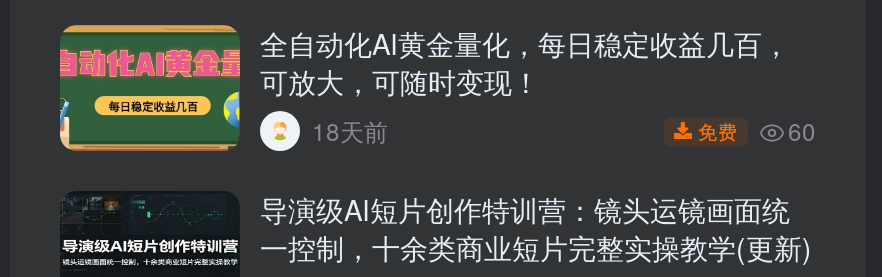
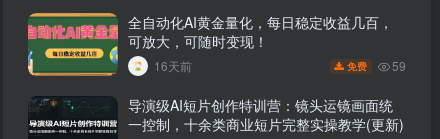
[312,114,388,148] 18天前 -> [154,57,192,74] 16天前
[698,114,816,148] 免费 60 -> [347,57,406,74] 免费 59

